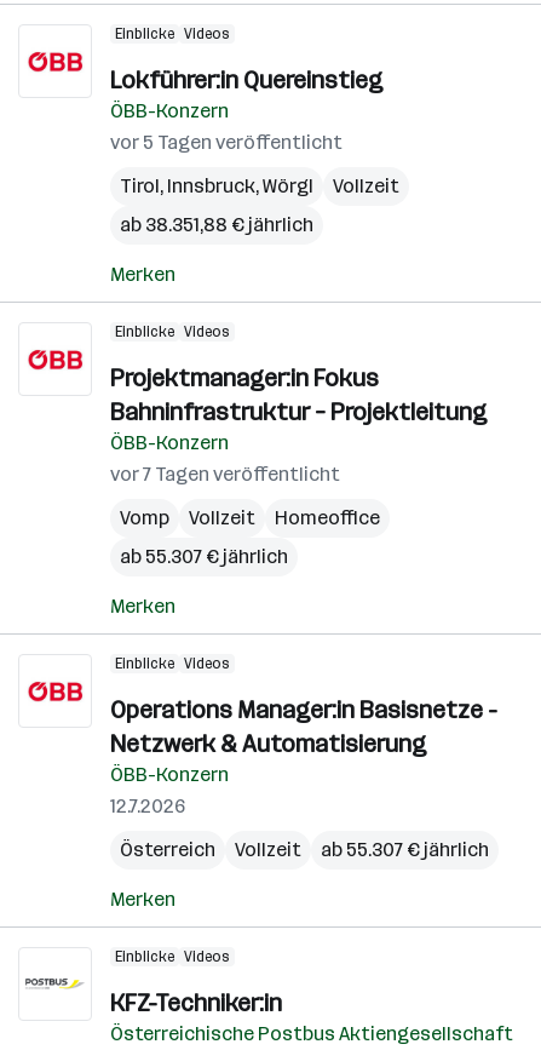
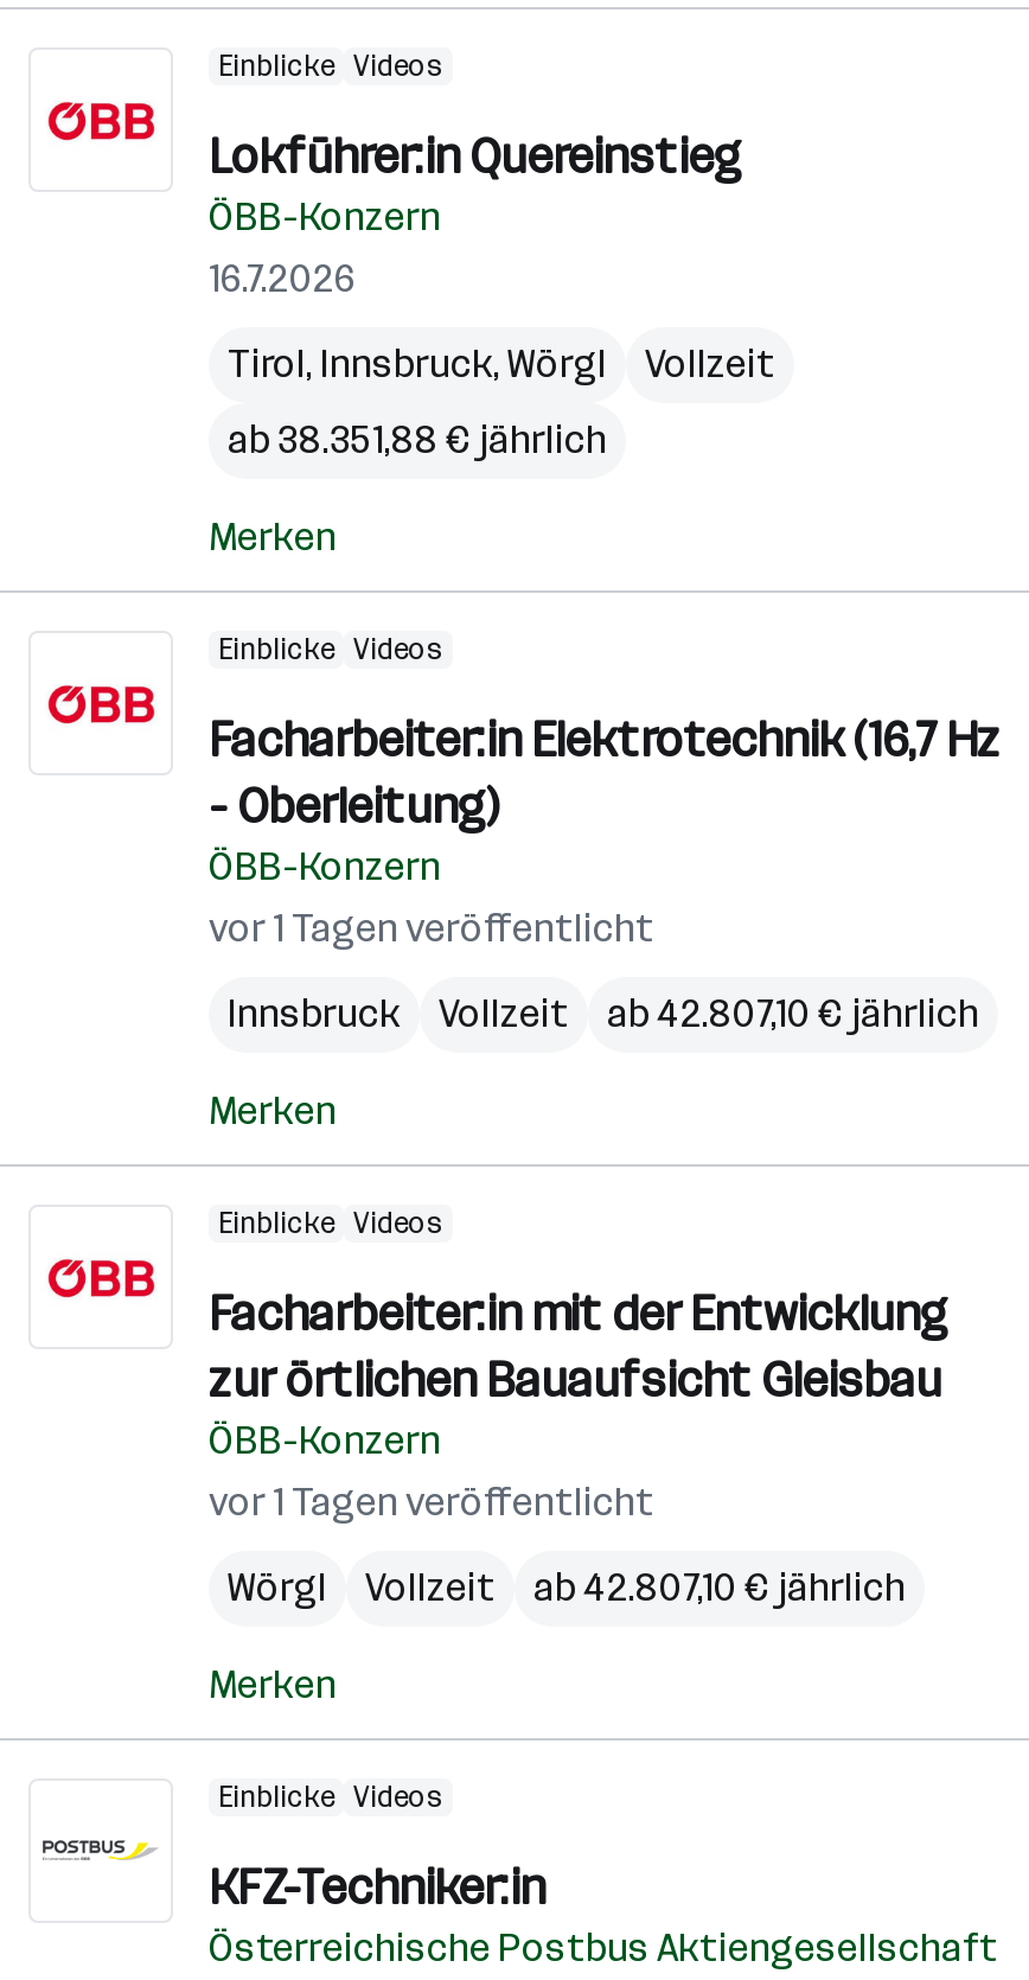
[110,131,343,154] vor 5 Tagen veröffentlicht -> [209,256,356,301] 16.7.2026
[110,363,487,426] Projektmanager:in Fokus | Bahninfrastruktur – Projektleitung -> [209,711,1001,835] Facharbeiter:in Elektrotechnik (16,7 Hz | - Oberleitung)
[110,463,340,486] vor 7 Tagen veröffentlicht -> [209,906,654,951] vor 1 Tagen veröffentlicht
[120,506,169,529] Vomp -> [228,991,401,1036] Innsbruck
[120,506,380,568] Homeoffice | ab 55.307 € jährlich -> [607,991,979,1036] ab 42.807,10 € jährlich
[110,695,497,758] Operations Manager:in Basisnetze - | Netzwerk & Automatisierung -> [209,1285,948,1409] Facharbeiter:in mit der Entwicklung | zur örtlichen Bauaufsicht Gleisbau
[110,794,185,817] 12.7.2026 -> [209,1480,654,1525] vor 1 Tagen veröffentlicht
[120,838,215,861] Österreich -> [228,1565,327,1610] Wörgl
[321,838,489,861] ab 55.307 € jährlich -> [533,1565,906,1610] ab 42.807,10 € jährlich

